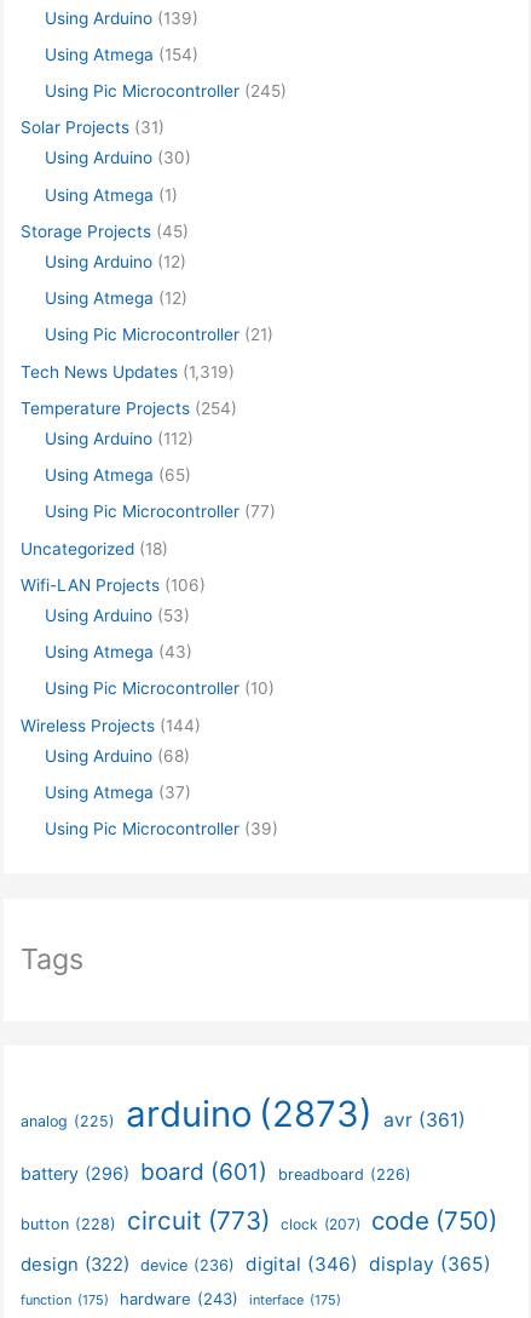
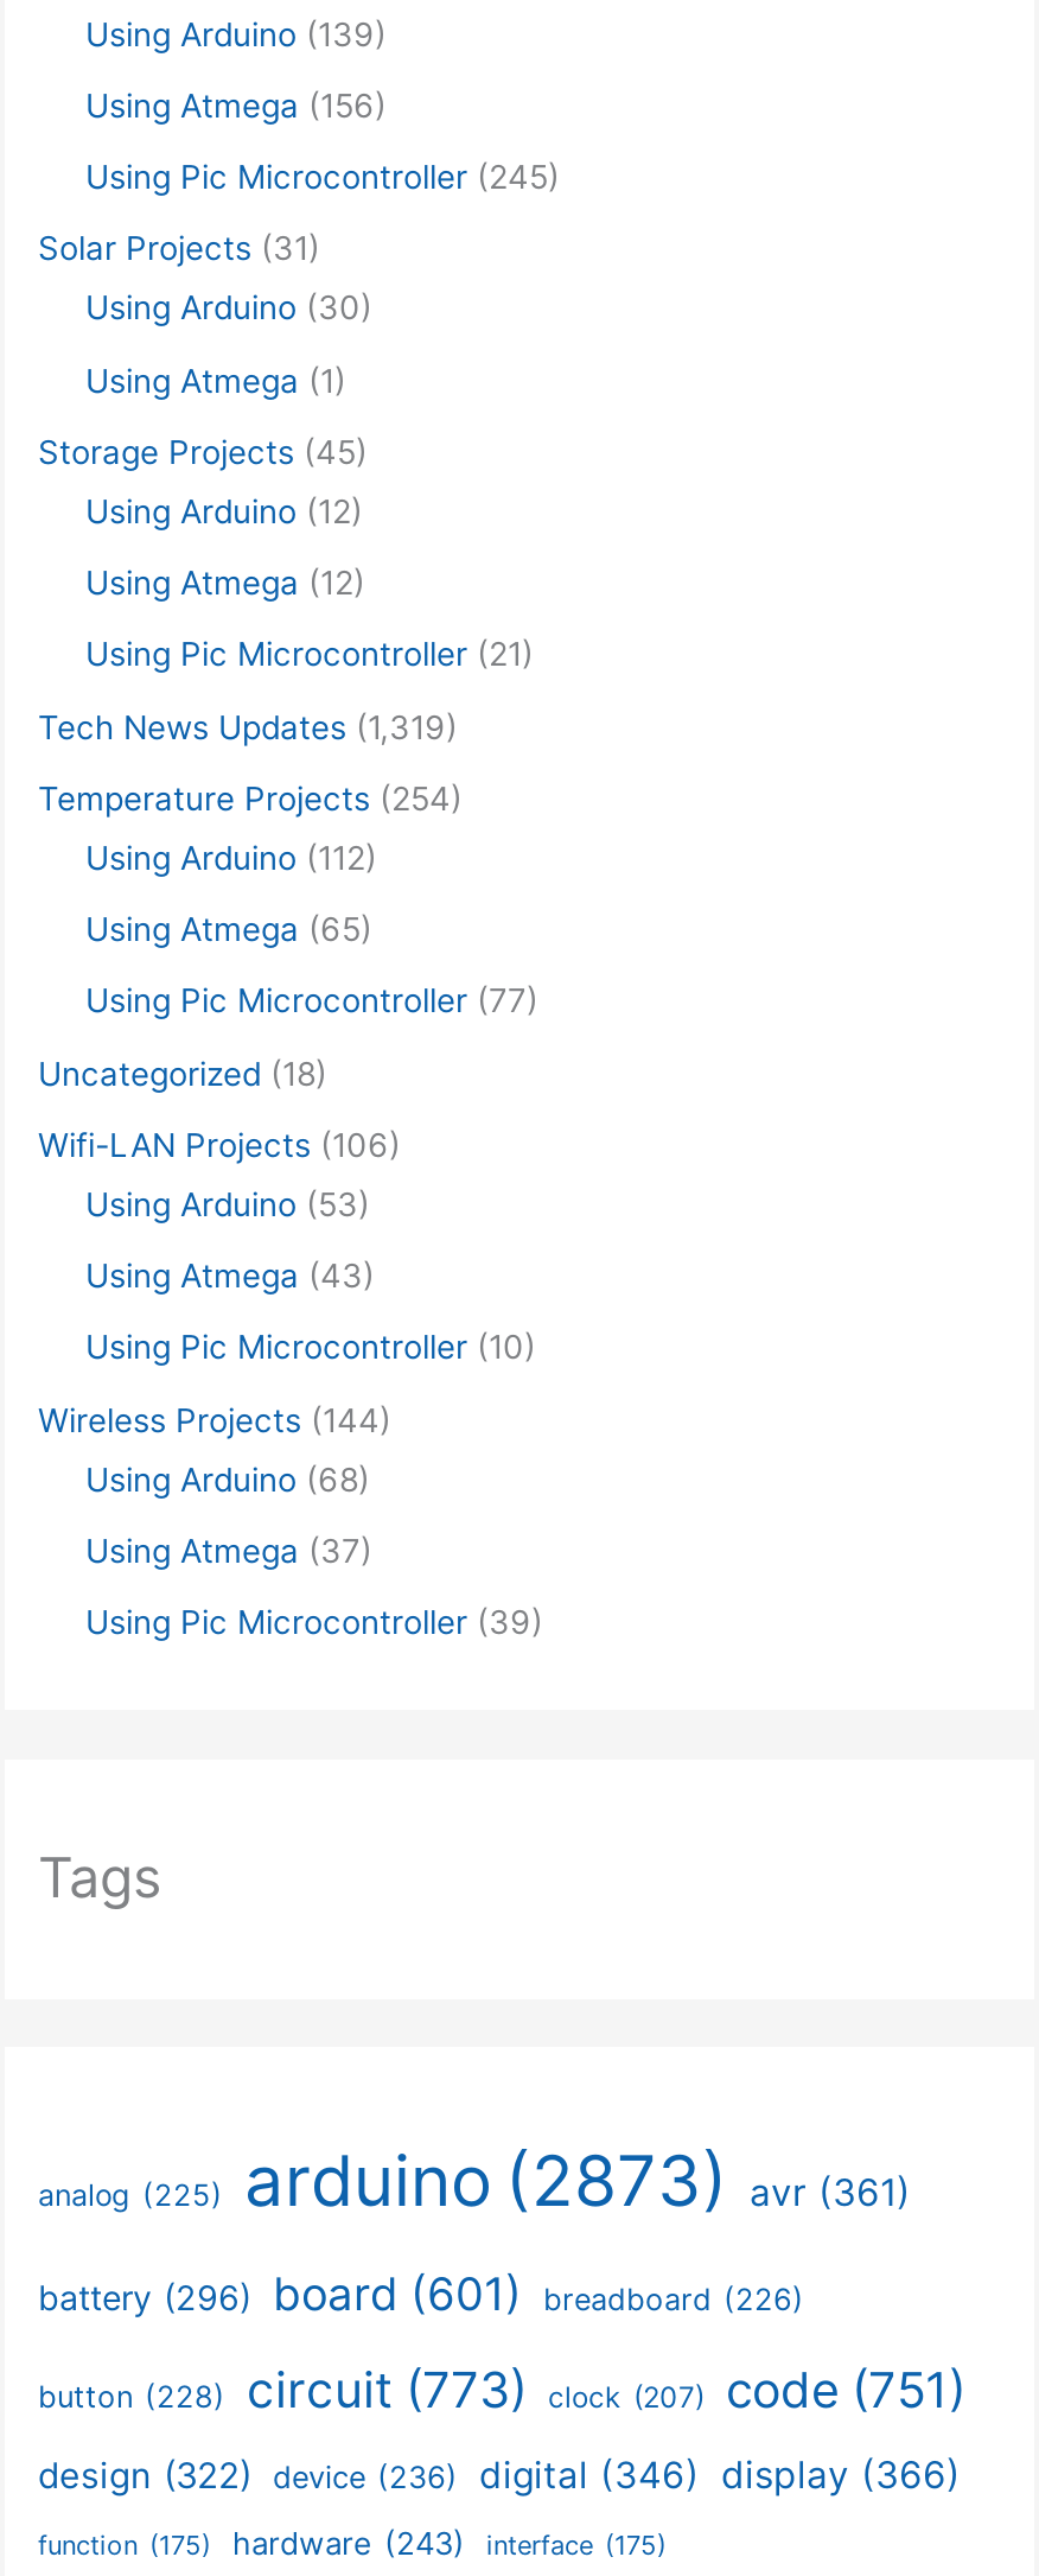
[45,45,198,64] Using Atmega (154) -> [85,86,387,124] Using Atmega (156)
[21,1205,497,1235] button (228) circuit (773) clock (207) code (750) -> [38,2359,965,2418] button (228) circuit (773) clock (207) code (751)
[21,1252,491,1275] design (322) device (236) digital (346) display (365) -> [38,2452,961,2497] design (322) device (236) digital (346) display (366)

